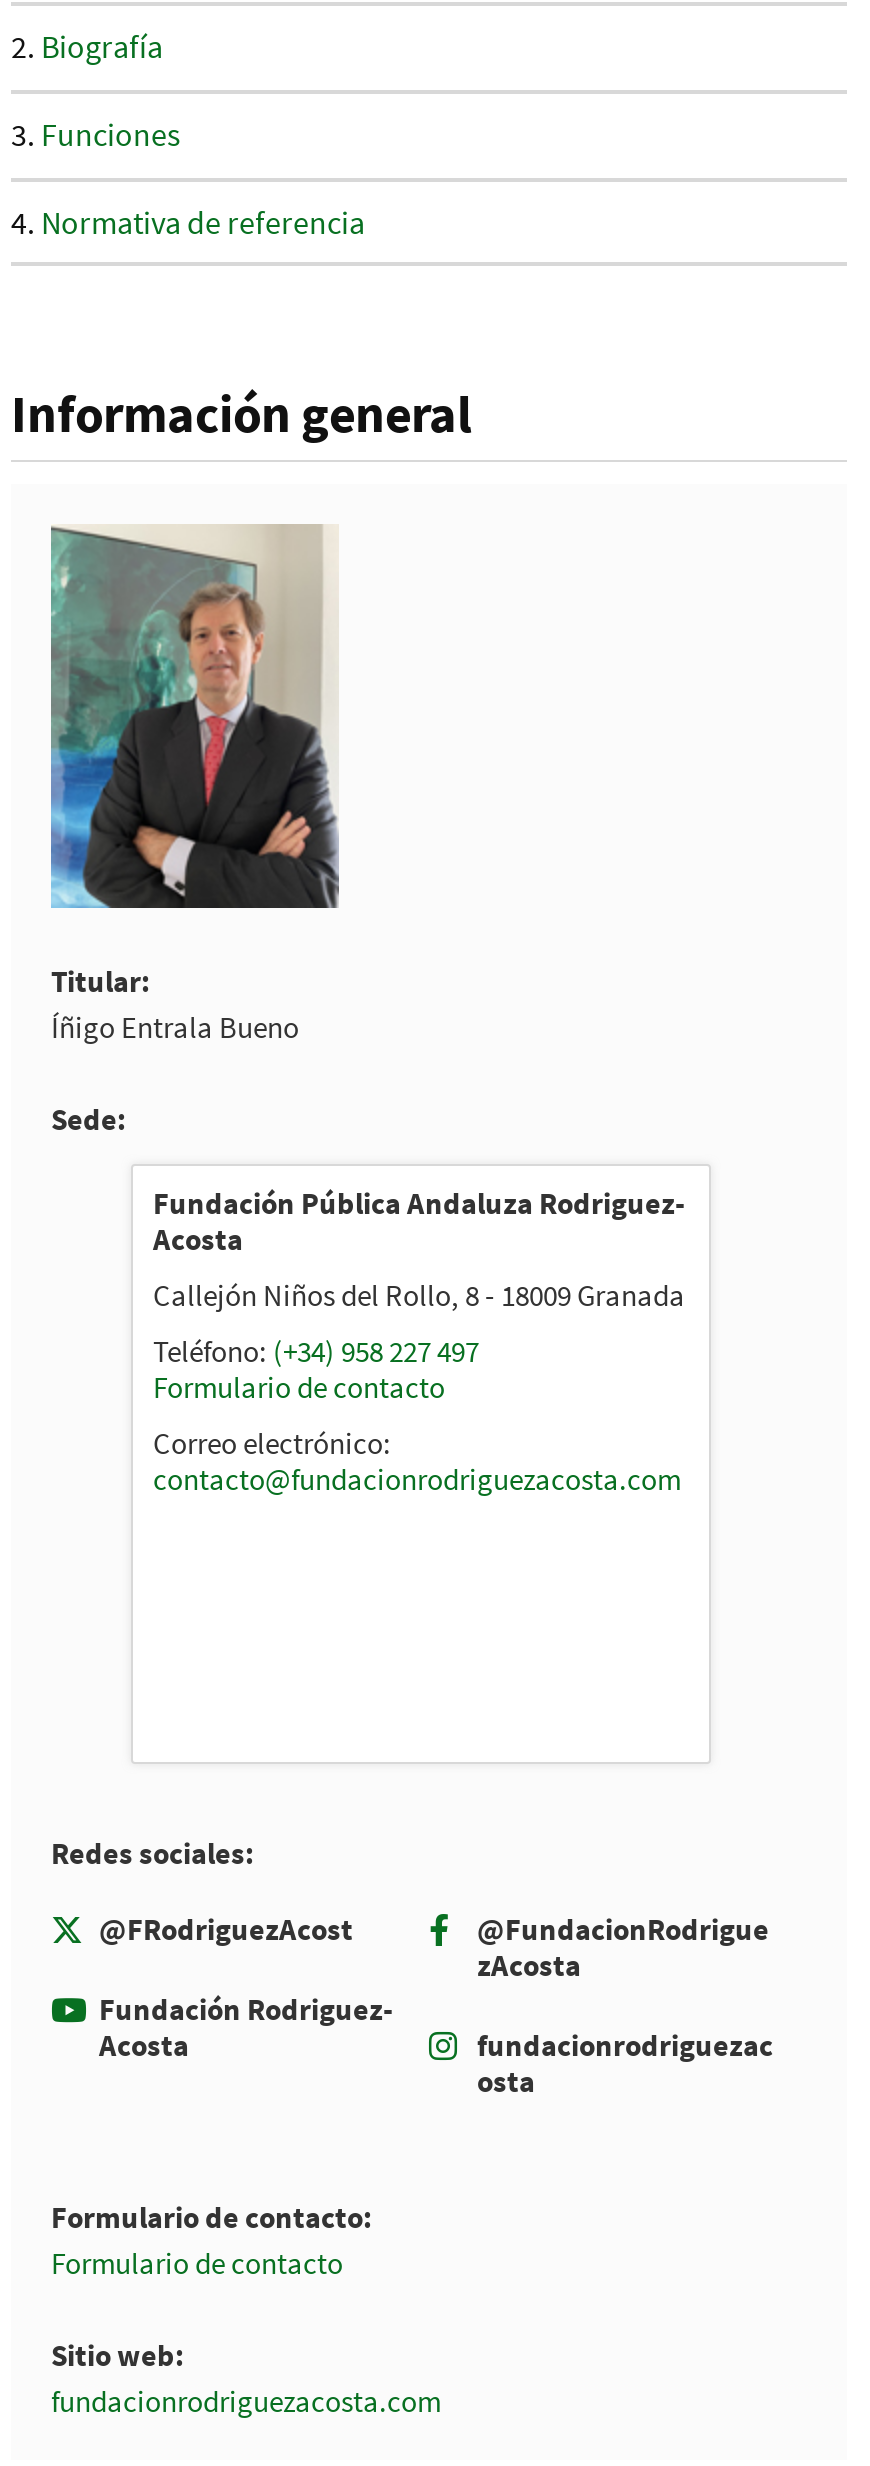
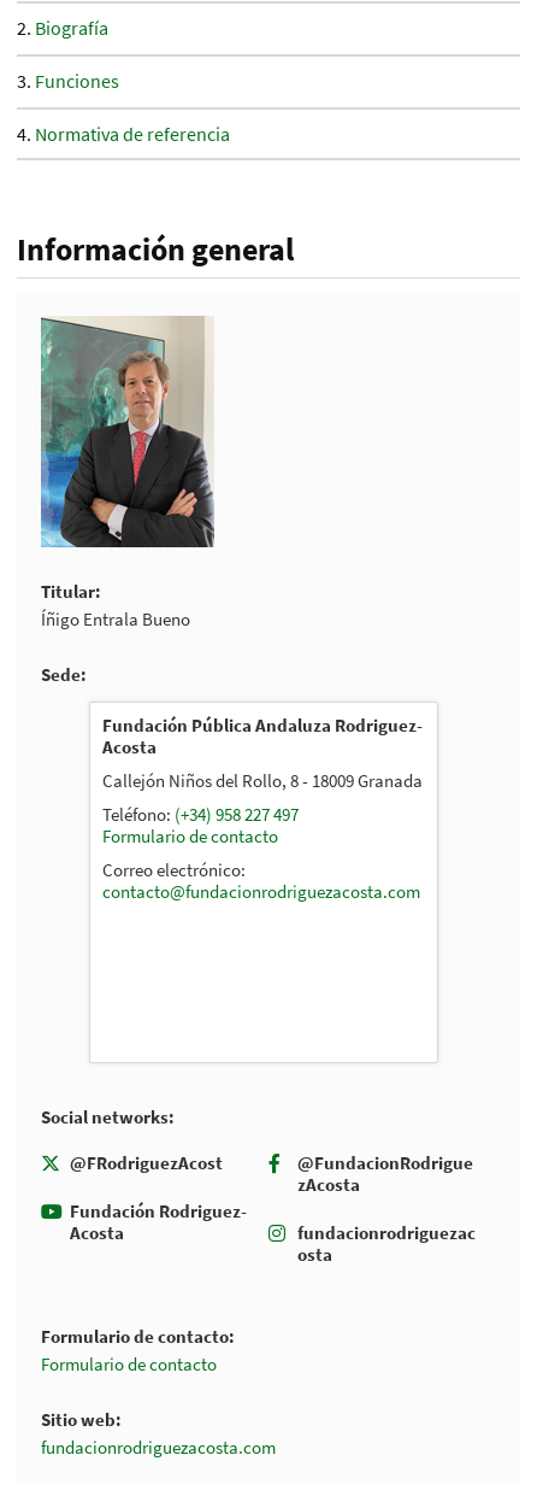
[51,1834,245,1872] Redes sociales -> [41,1105,169,1128] Social networks

